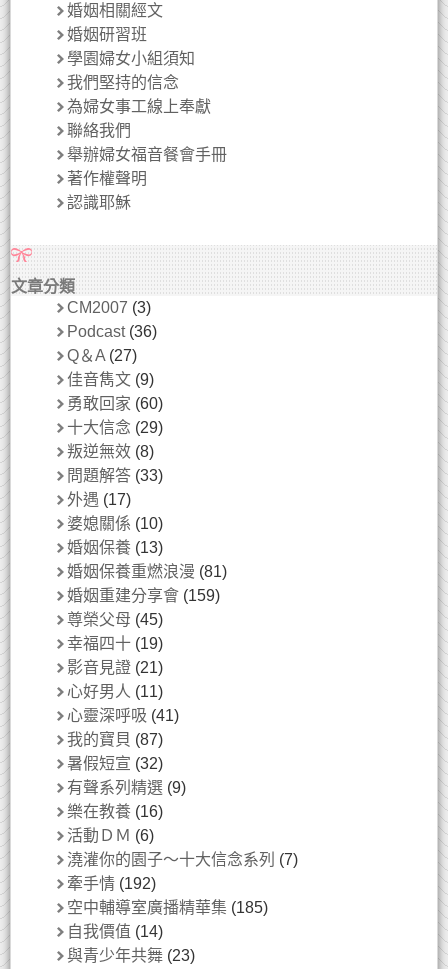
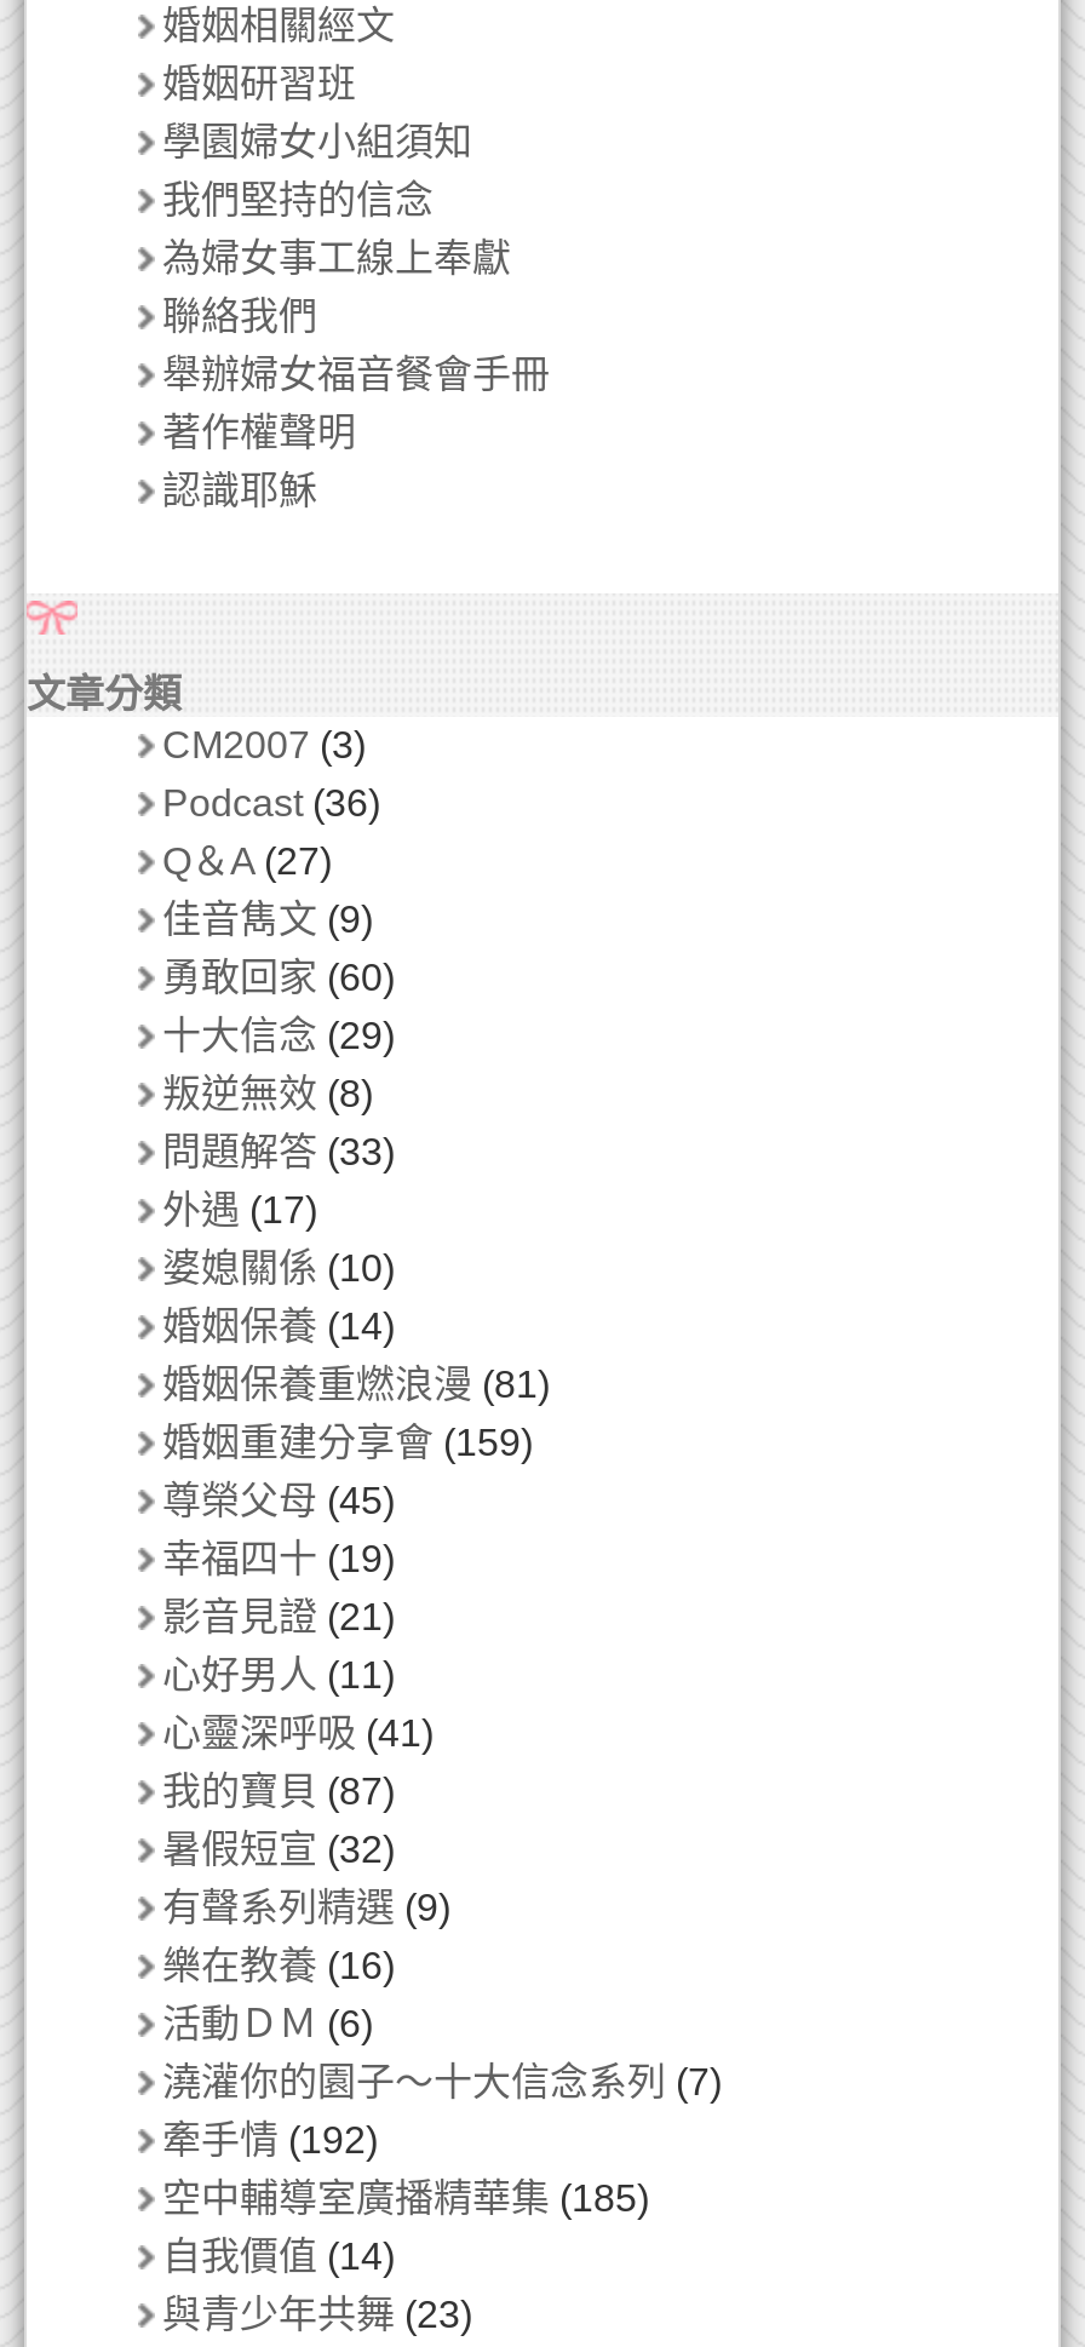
[67,539,163,556] 婚姻保養(13) -> [162,1306,395,1347] 婚姻保養(14)

